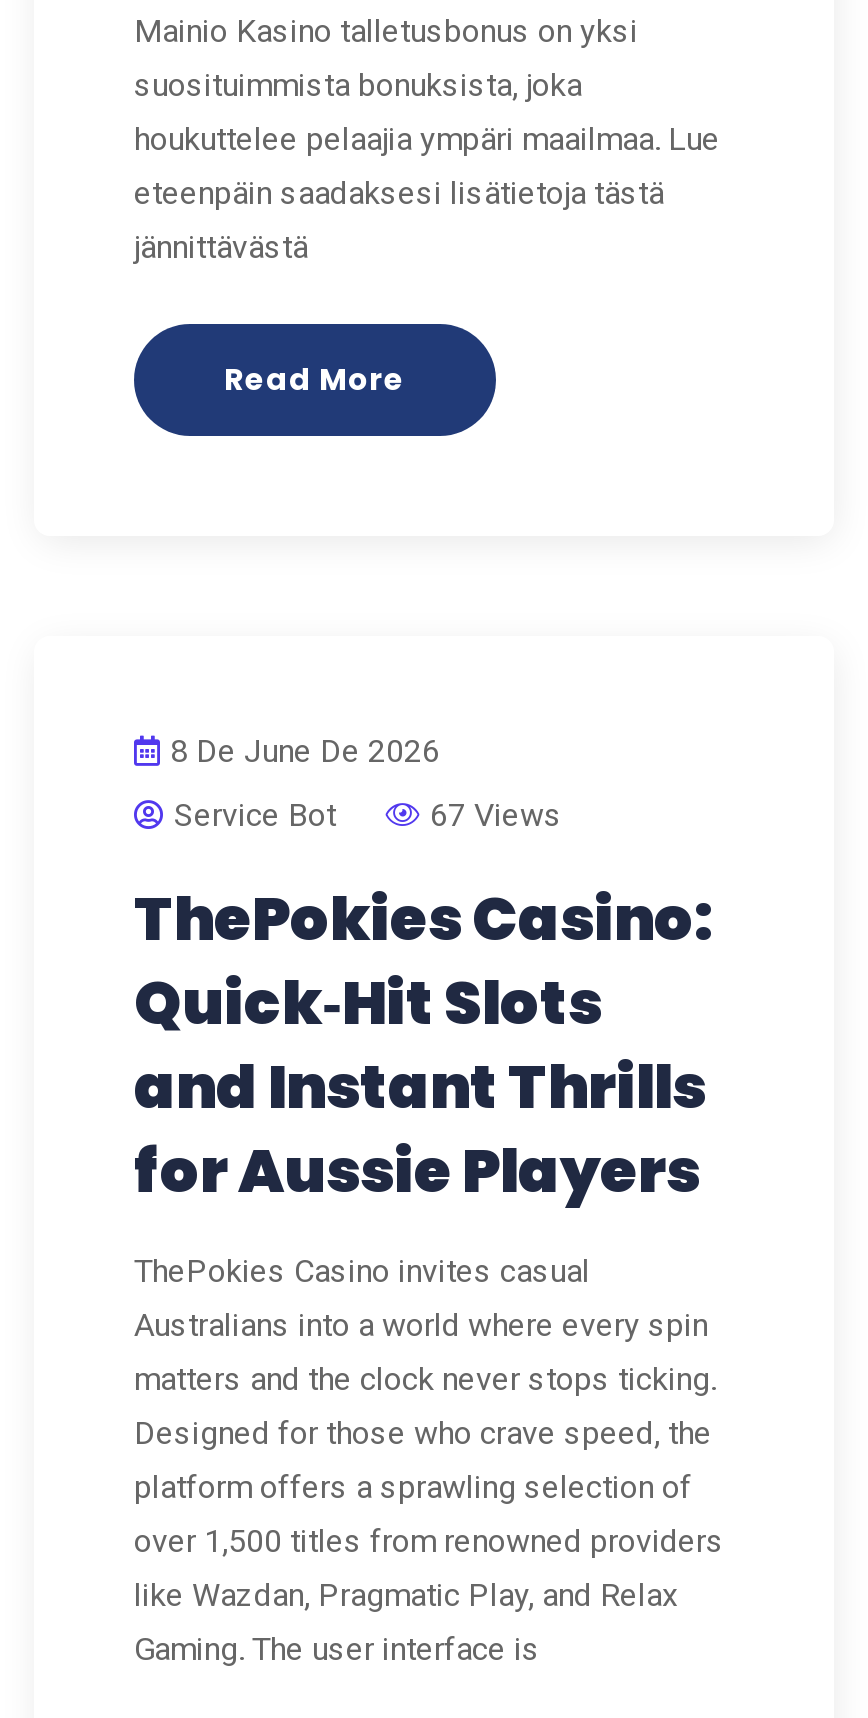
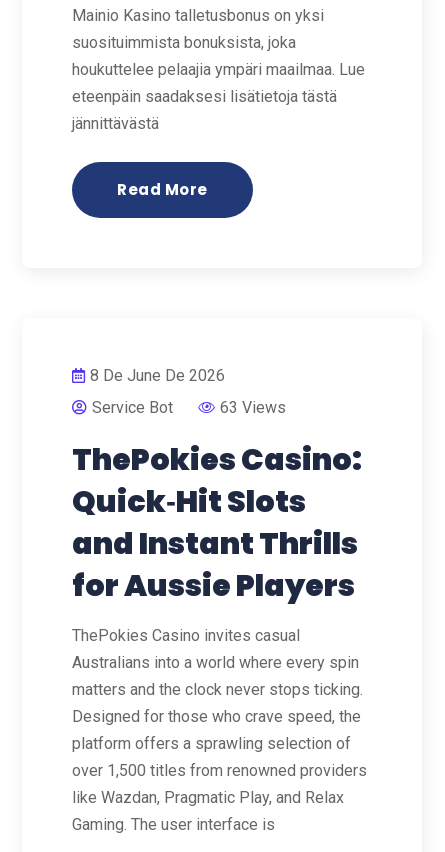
[430,796,562,834] 67 Views -> [220,398,286,417] 63 Views

